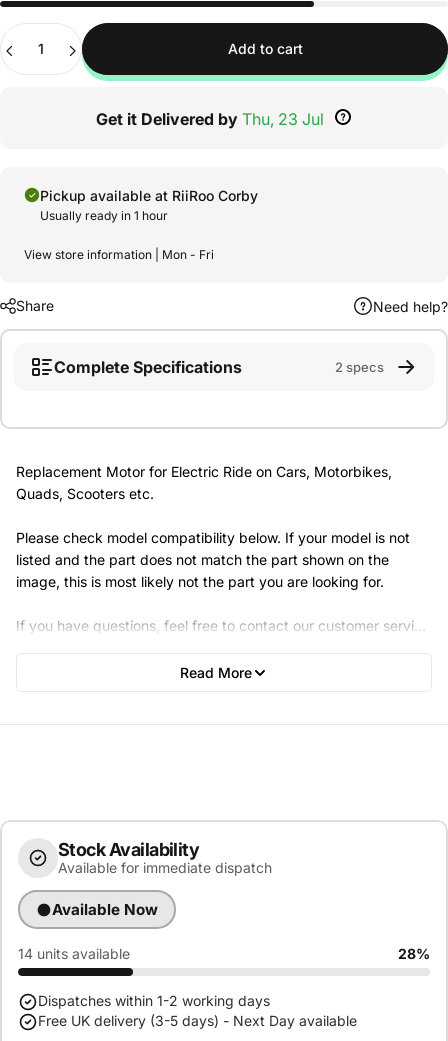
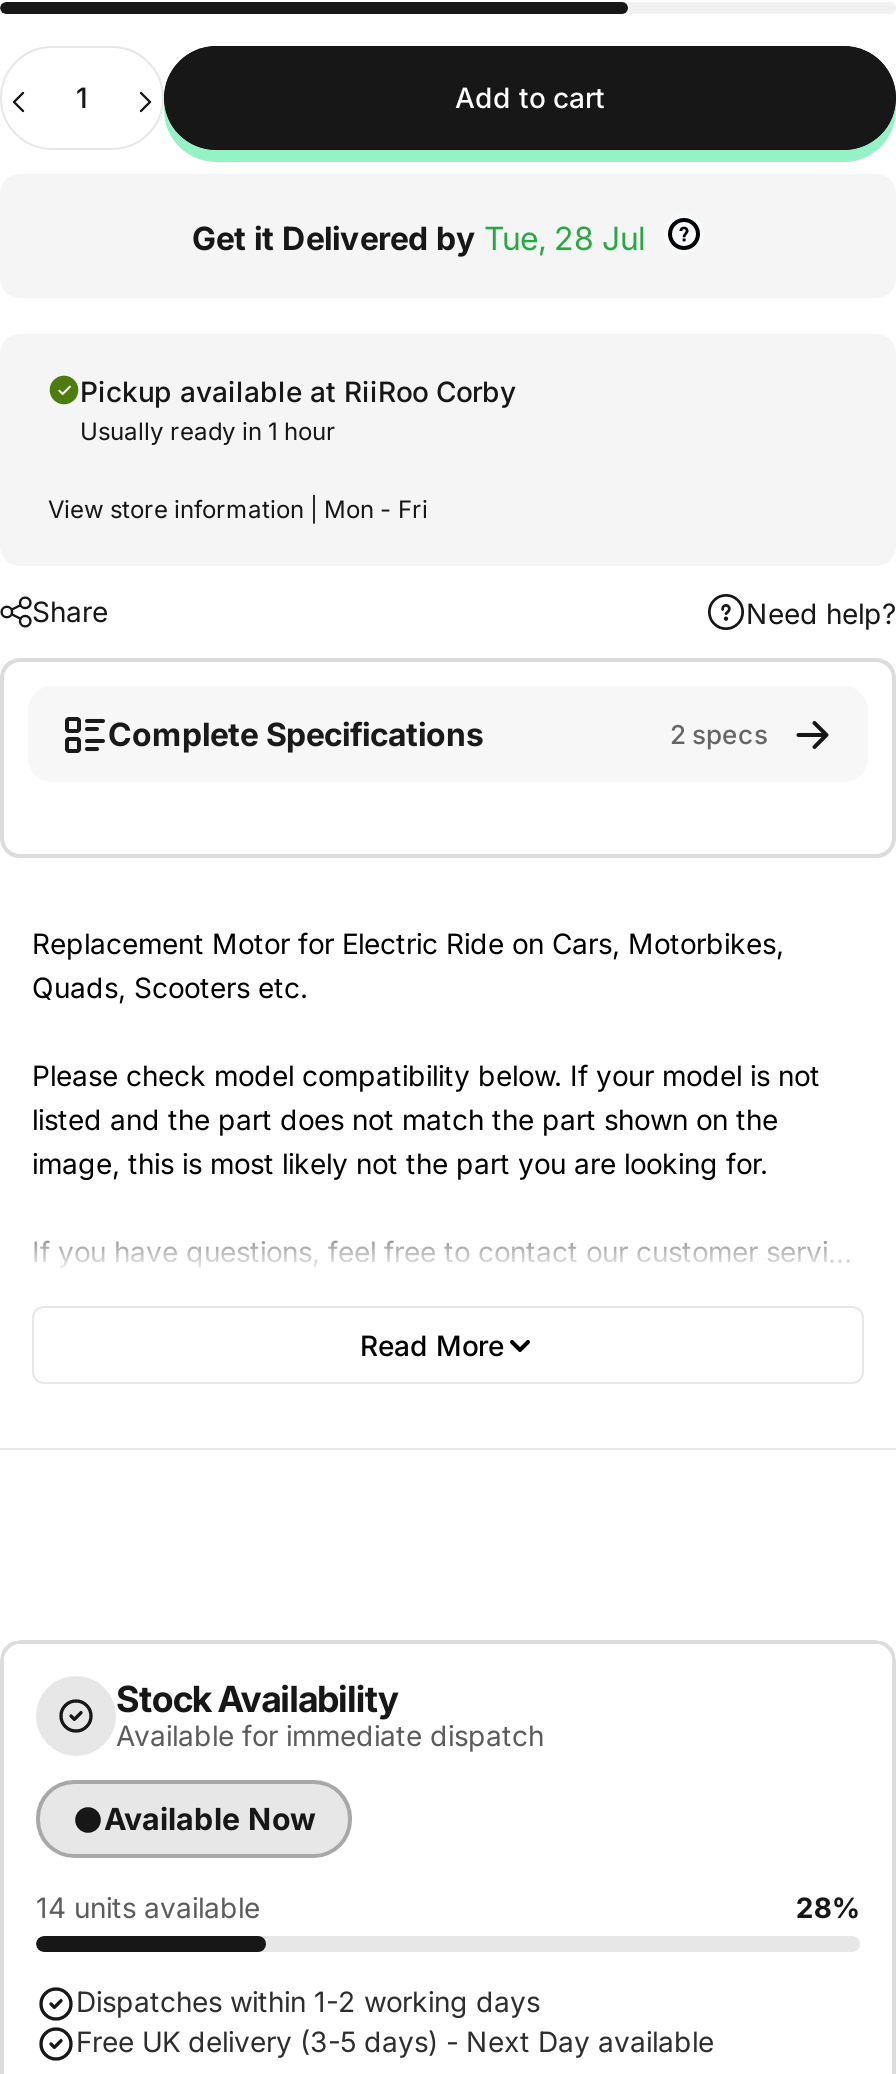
[95,109,323,129] Get it Delivered by Thu, 23 Jul -> [192,219,646,259] Get it Delivered by Tue, 28 Jul

